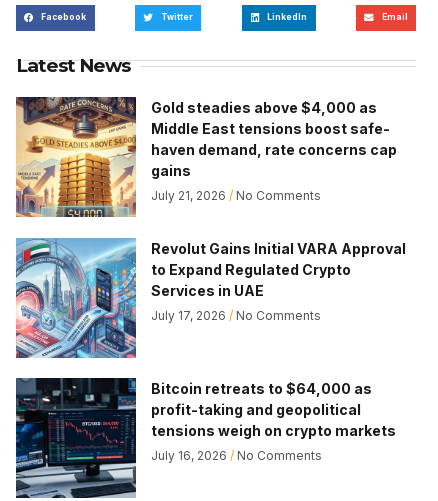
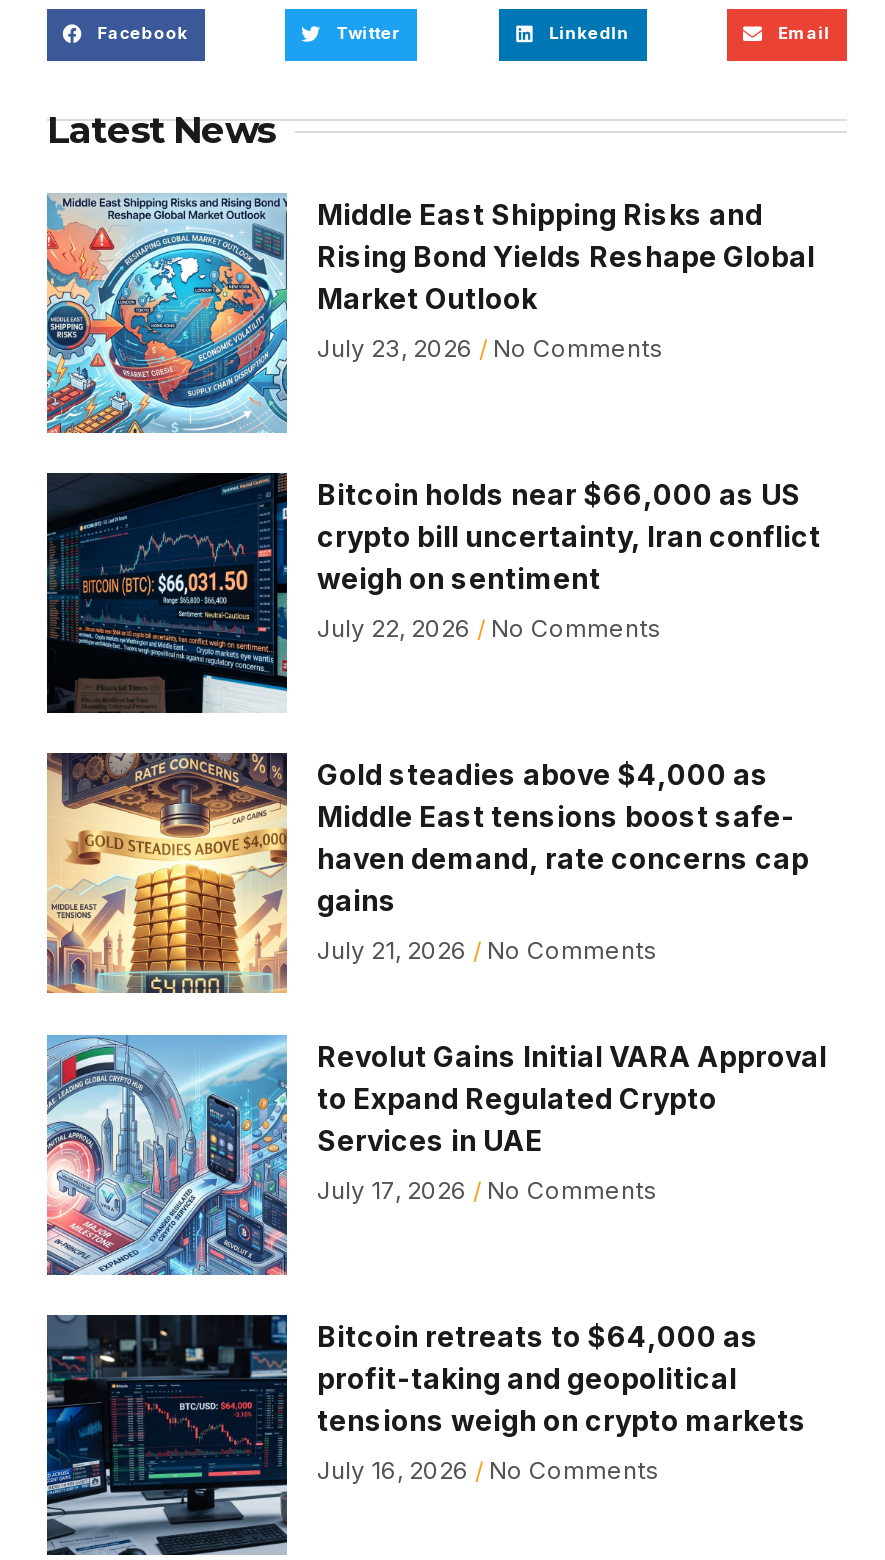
none -> [45,193,815,435] [image] | Middle East Shipping Risks and | Rising Bond Yields Reshape Global | Market Outlook | July 23, 2026 No Comments
none -> [45,471,821,715] [image] | Bitcoin holds near $66,000 as US | crypto bill uncertainty, Iran conflict | weigh on sentiment | July 22, 2026 No Comments

